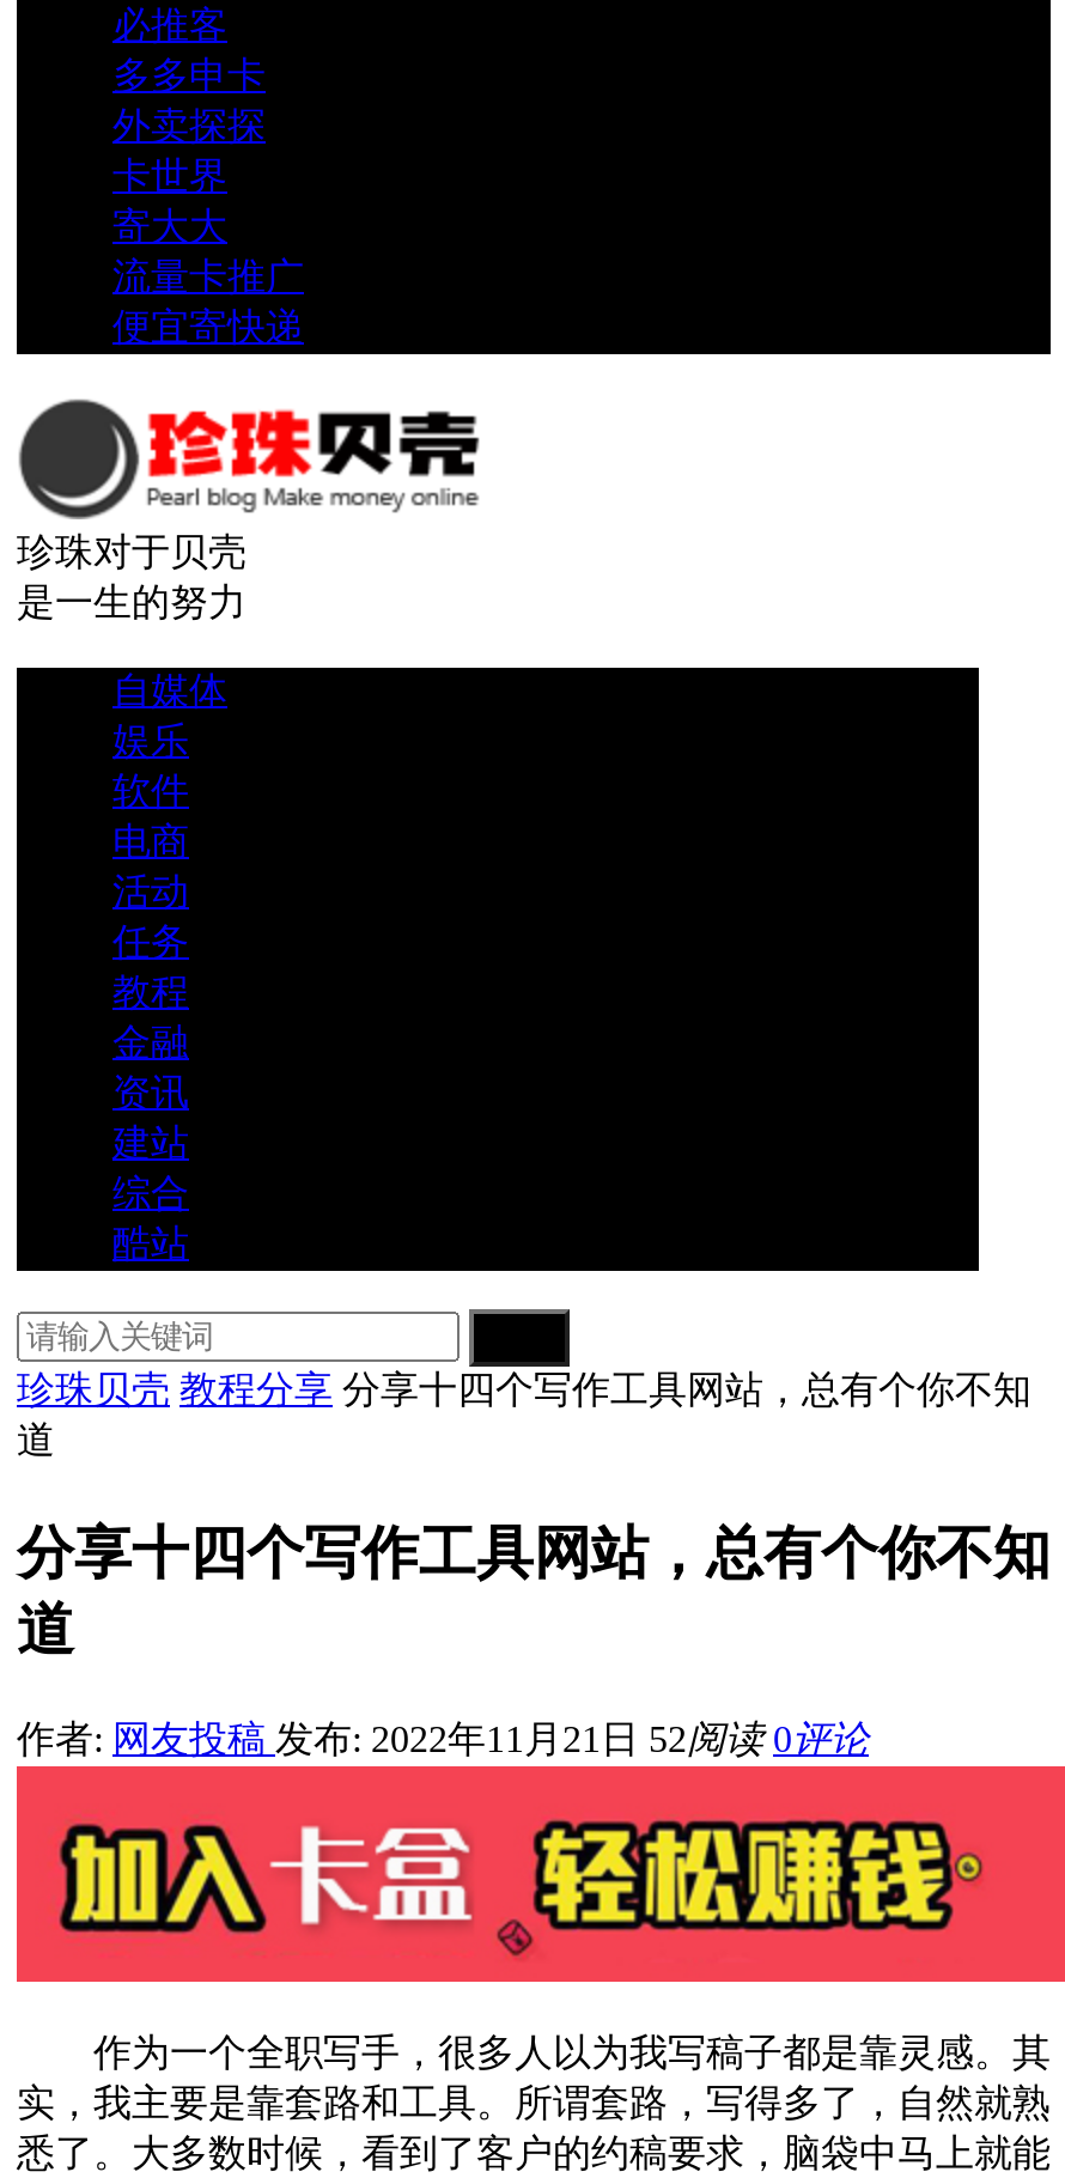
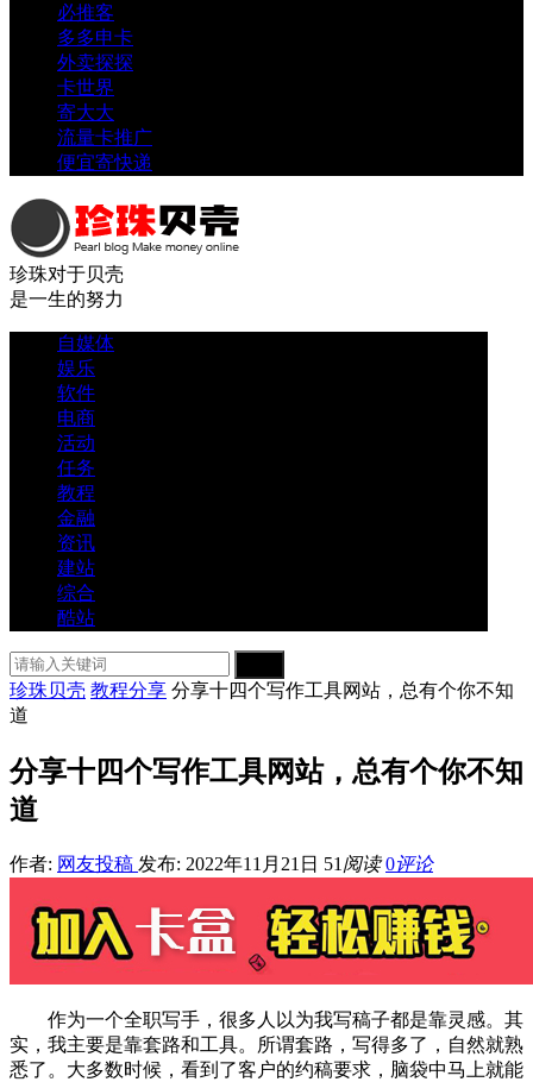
[17,1718,869,1759] 作者:网友投稿发布: 2022年11月21日52阅读 0评论 -> [10,853,433,874] 作者:网友投稿发布: 2022年11月21日51阅读 0评论

